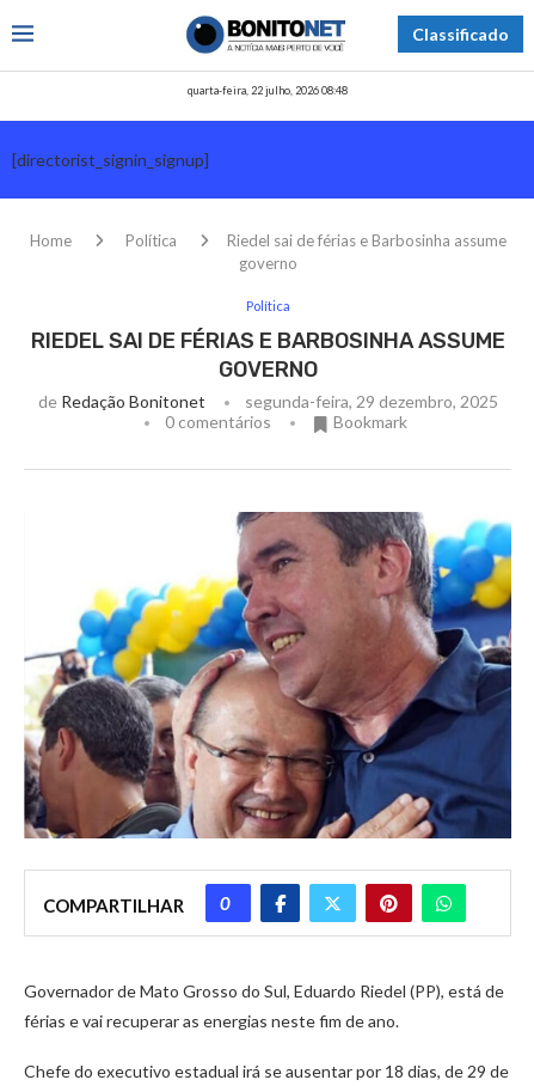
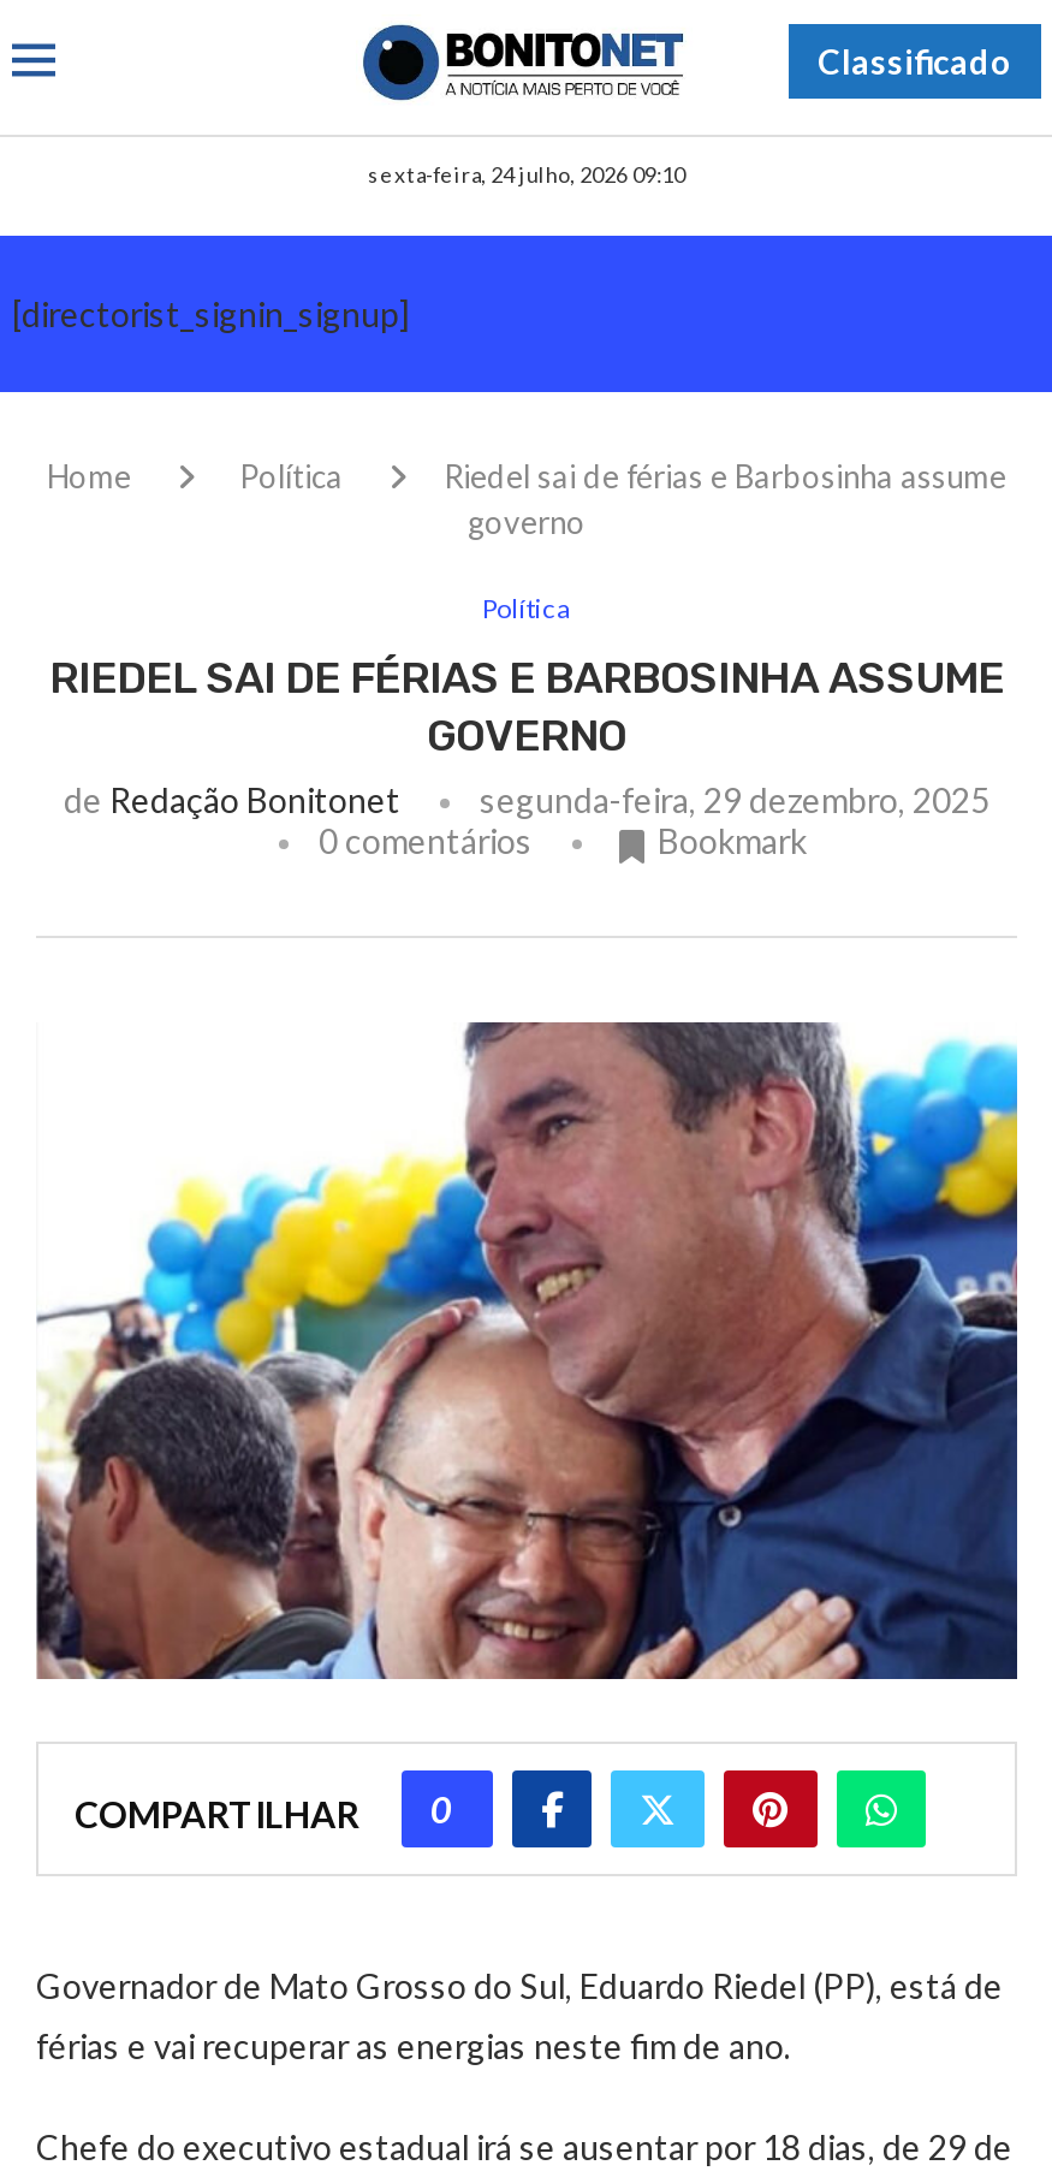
[188,84,348,97] quarta-feira, 22 julho, 2026 08:48 -> [368,161,685,188] sexta-feira, 24 julho, 2026 09:10

